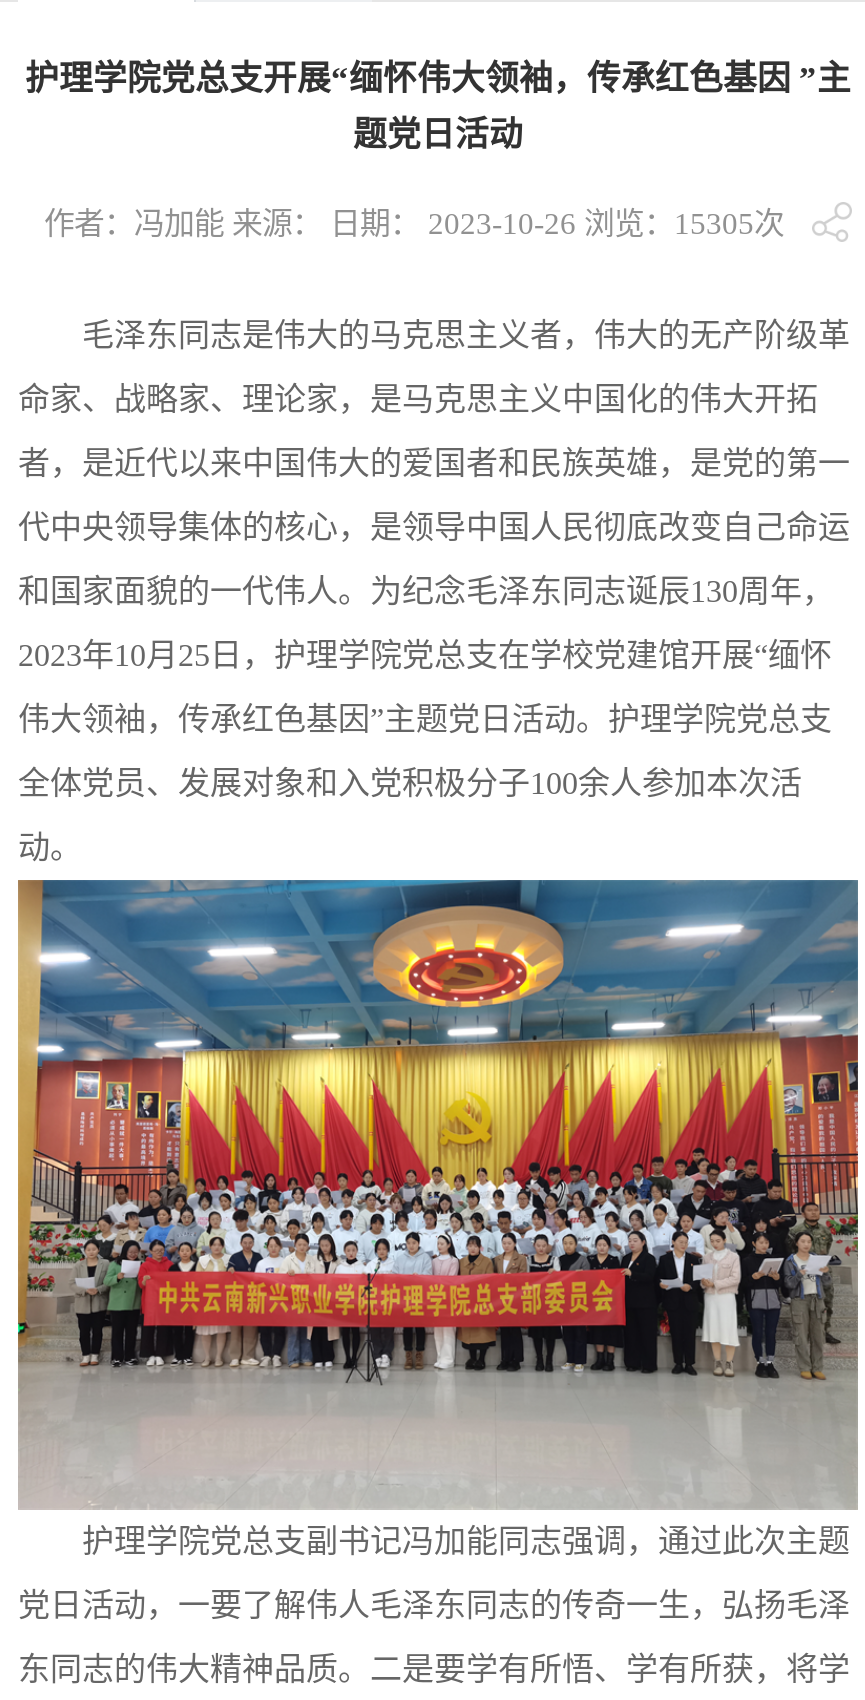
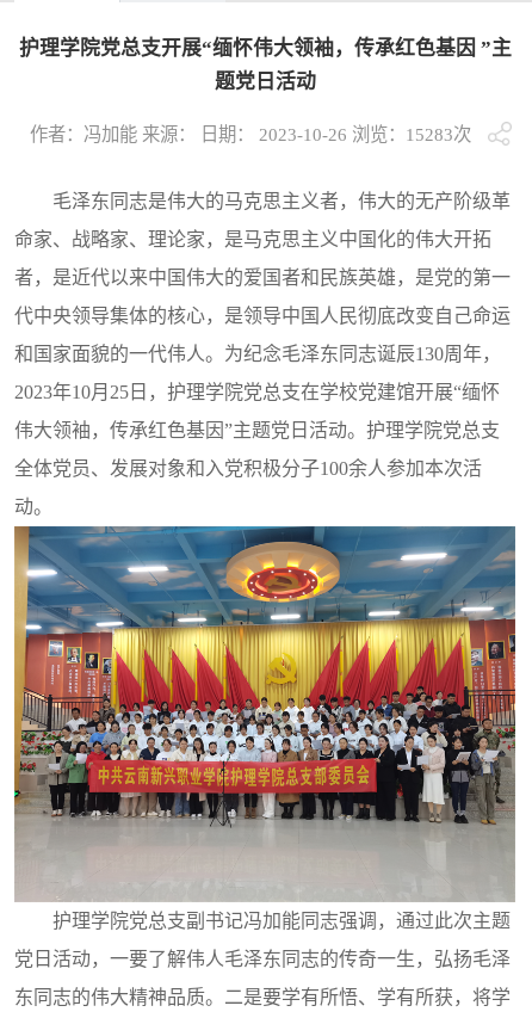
[44,205,792,239] 作者：冯加能 来源： 日期： 2023-10-26 浏览：15305次 -> [30,124,476,144] 作者：冯加能 来源： 日期： 2023-10-26 浏览：15283次

